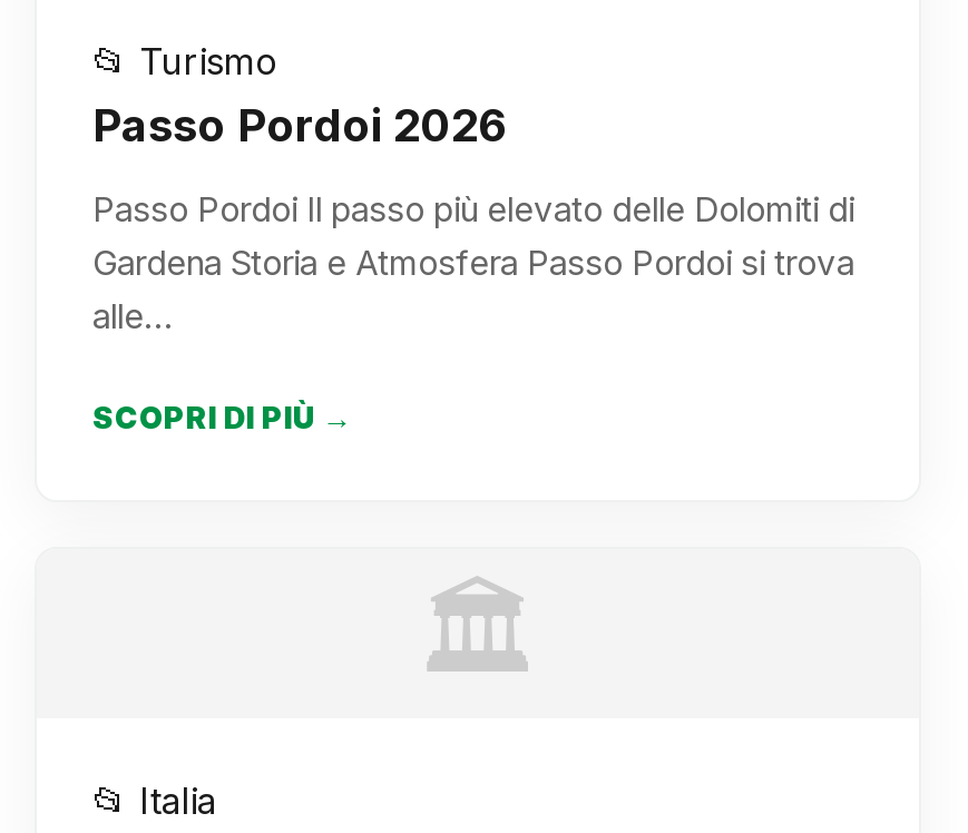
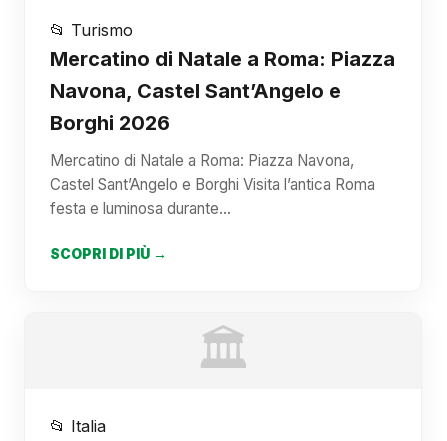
[92,99,507,153] Passo Pordoi 2026 -> [50,47,395,135] Mercatino di Natale a Roma: Piazza | Navona, Castel Sant’Angelo e | Borghi 2026
[92,188,854,337] Passo Pordoi Il passo più elevato delle Dolomiti di | Gardena Storia e Atmosfera Passo Pordoi si trova | alle… -> [50,151,375,218] Mercatino di Natale a Roma: Piazza Navona, | Castel Sant’Angelo e Borghi Visita l’antica Roma | festa e luminosa durante…

